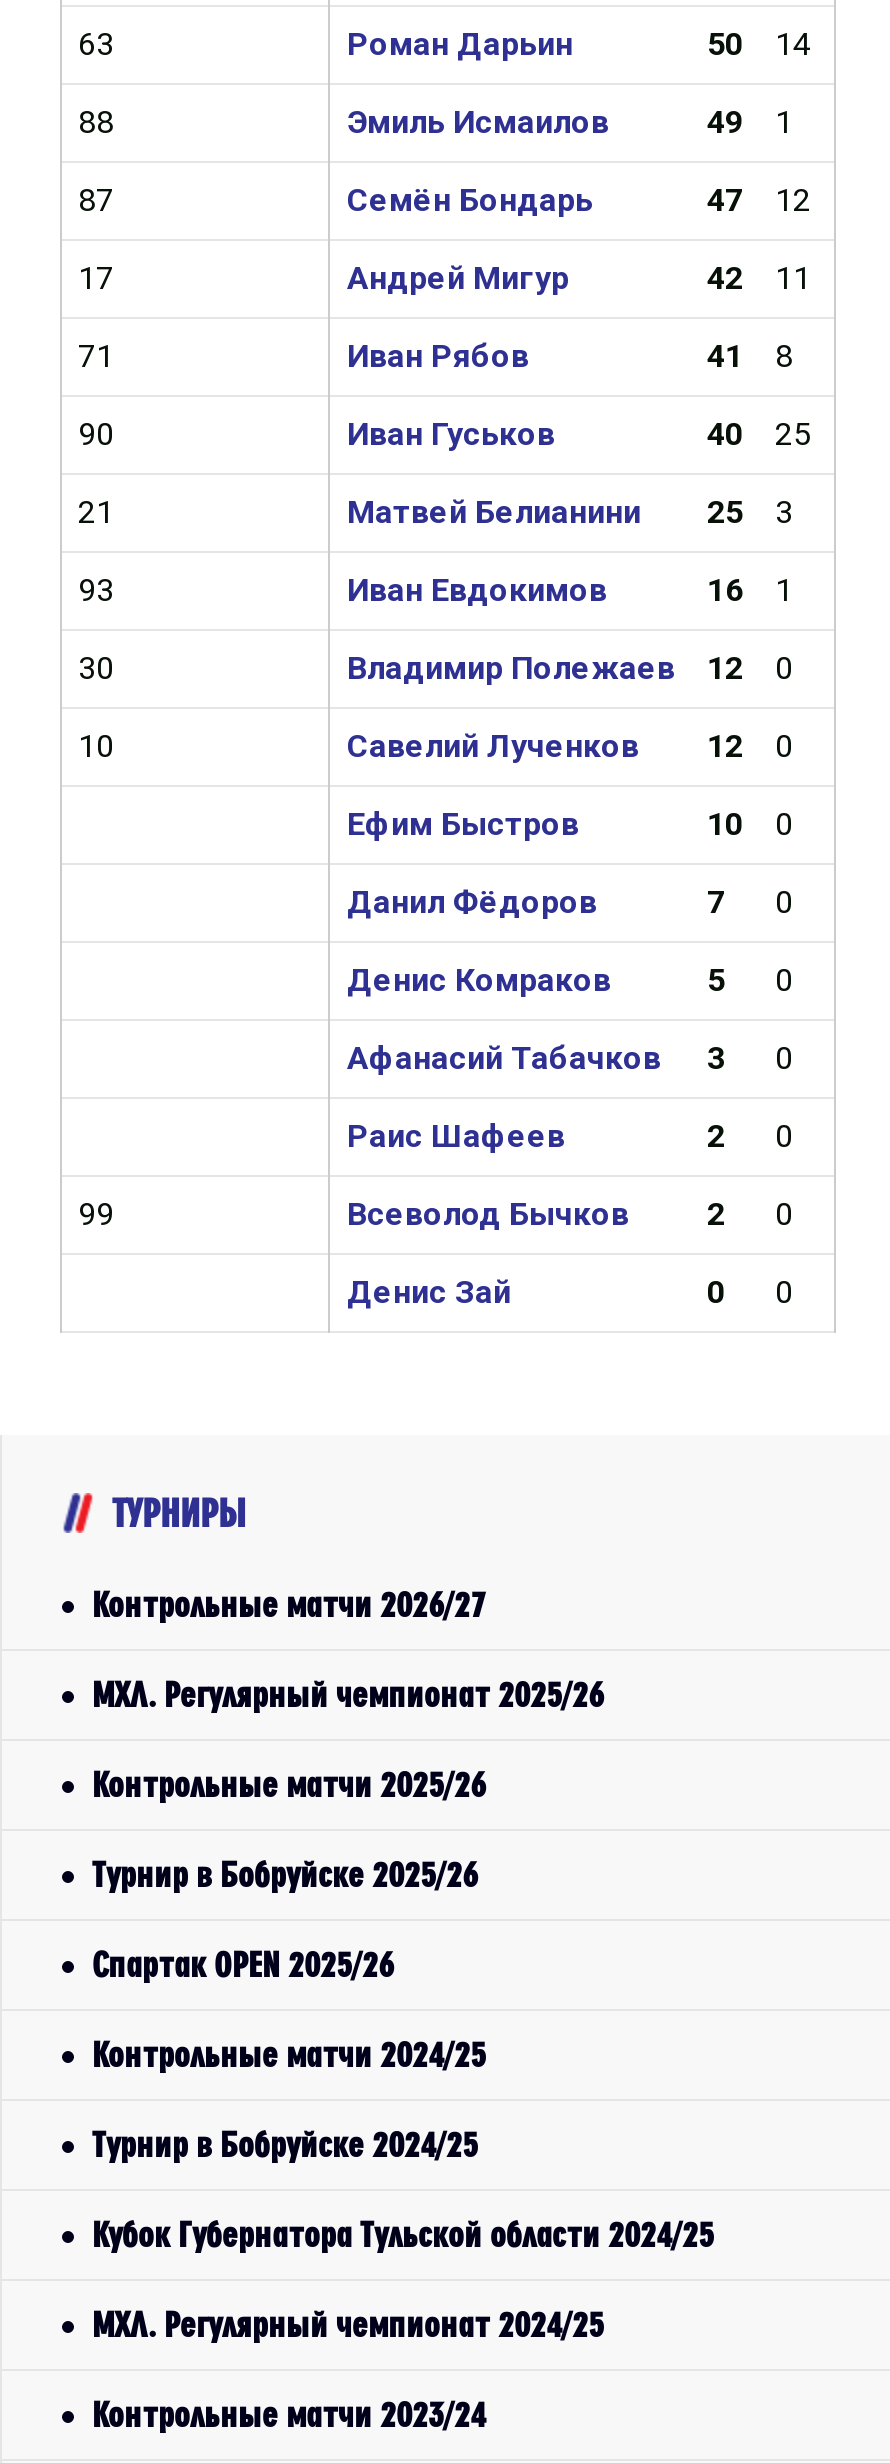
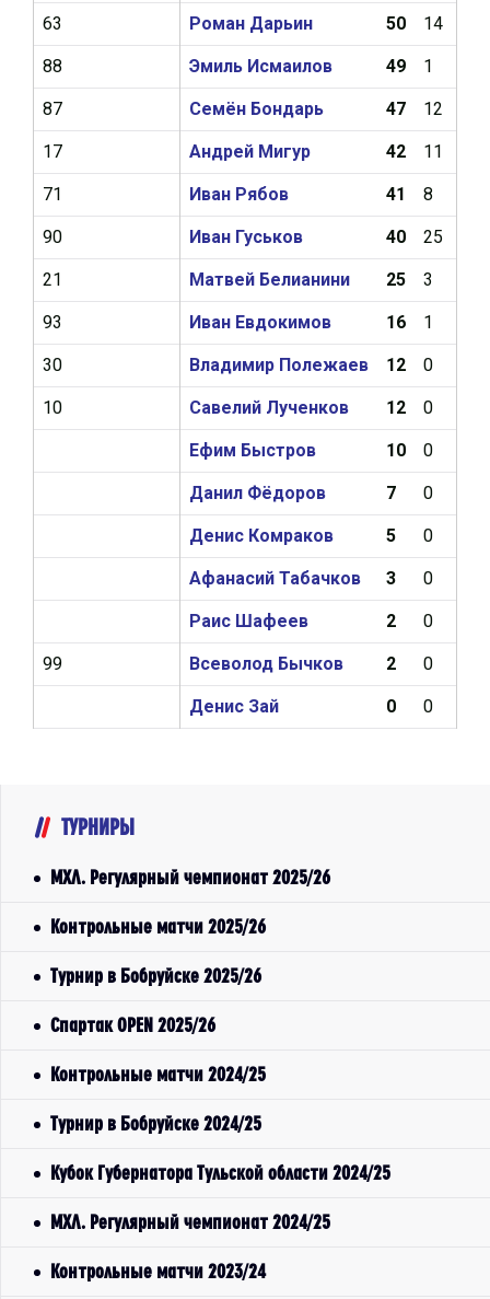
[92,1585,486,1623] Контрольные матчи 2026/27 -> none

